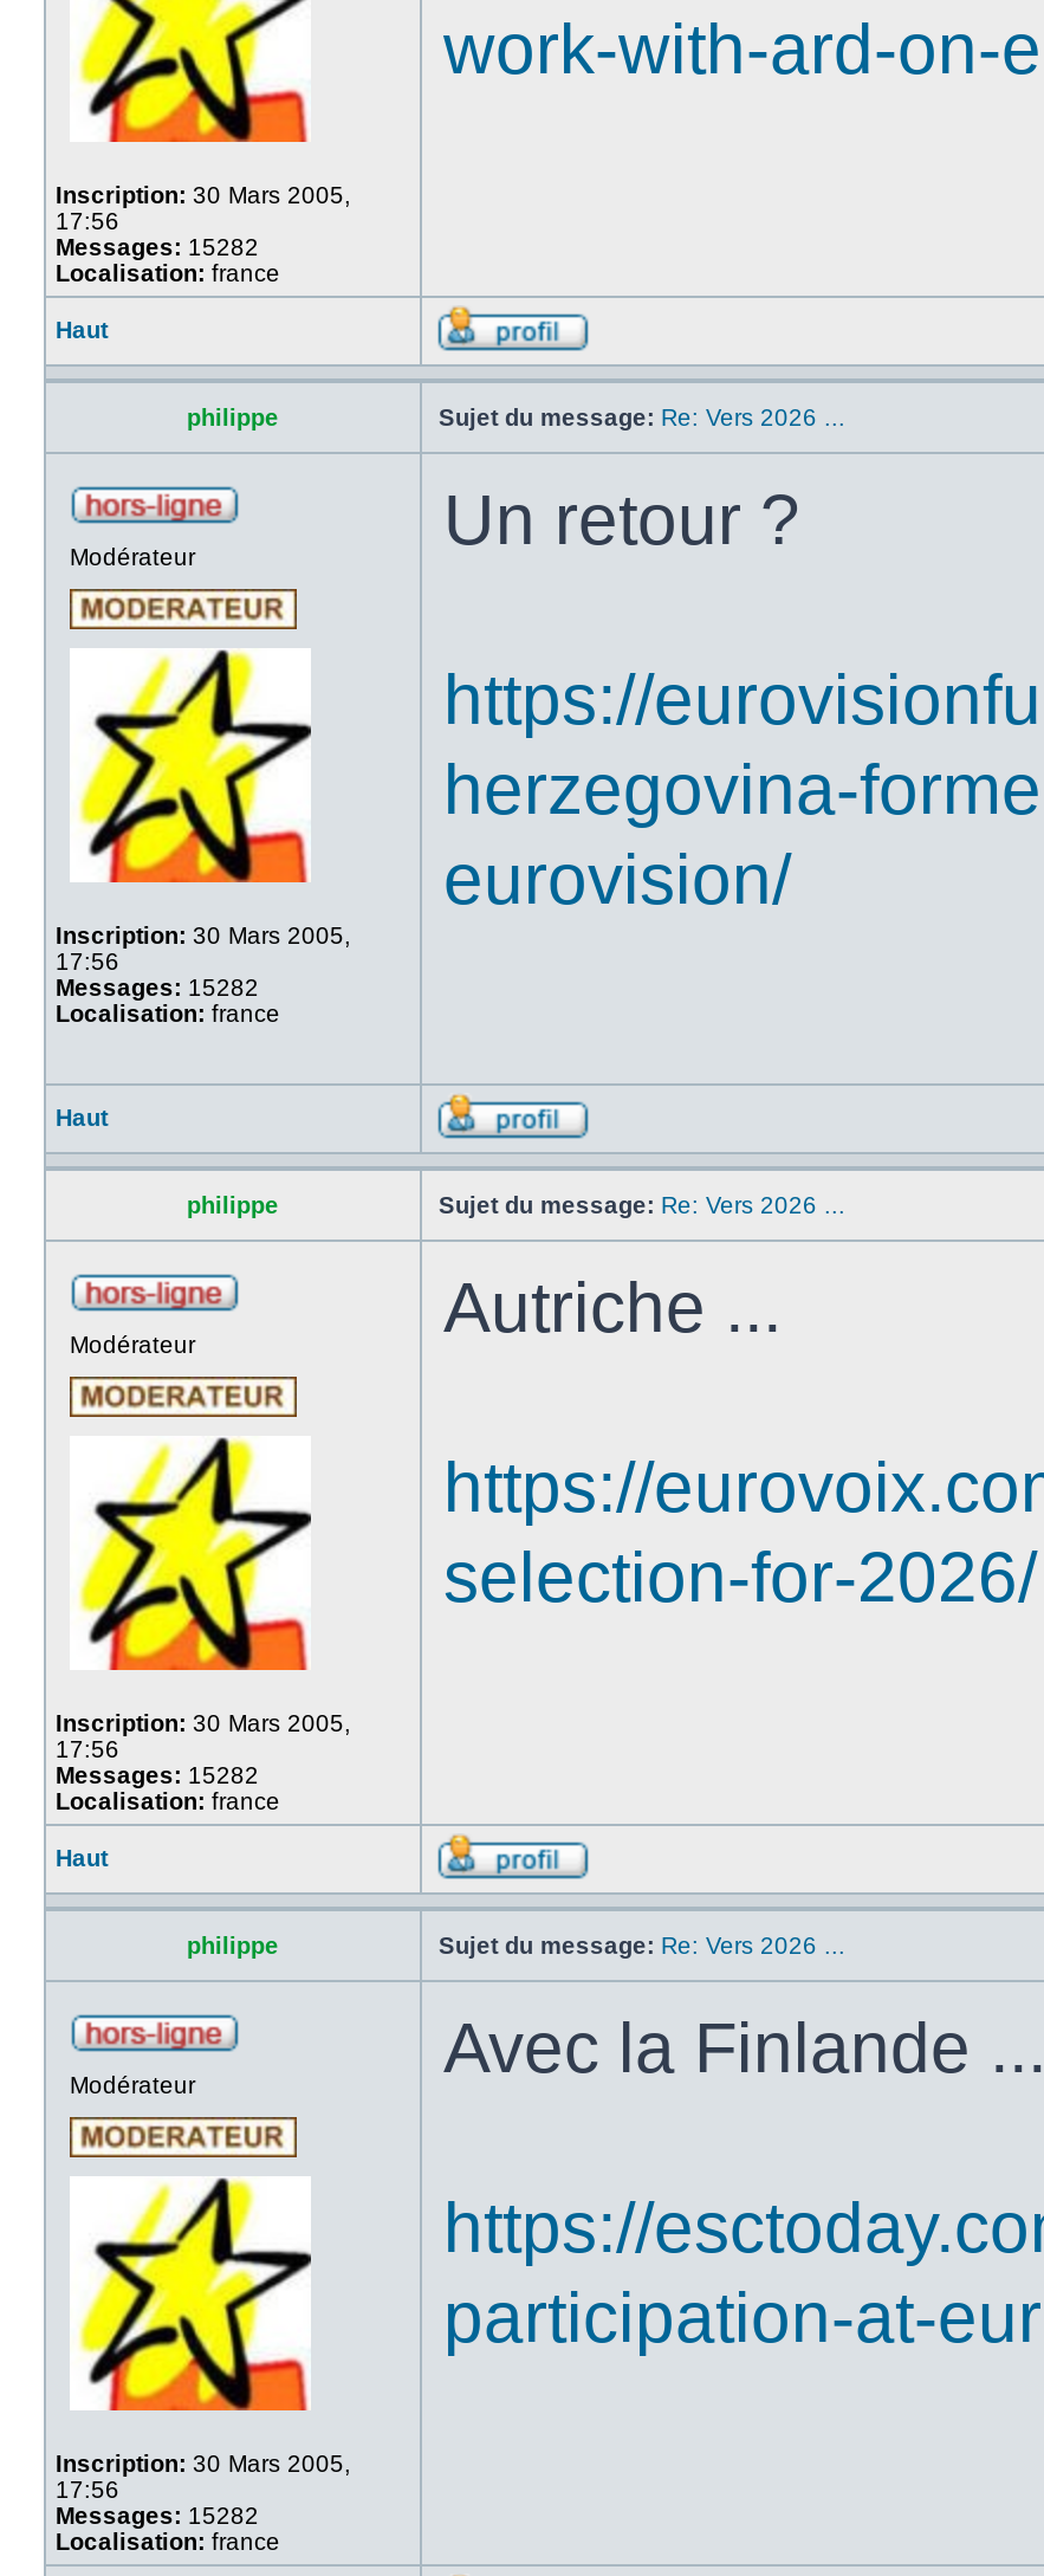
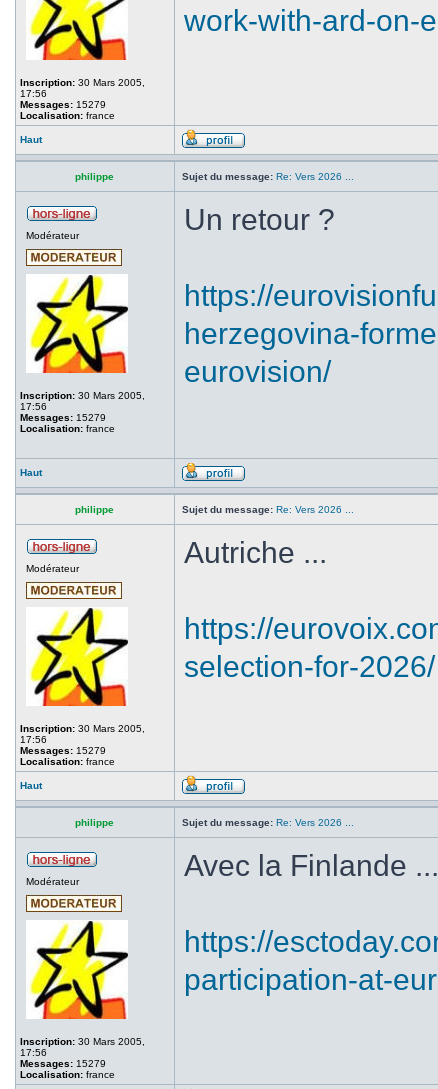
[56,234,259,260] Messages: 15282 -> [20,99,106,110] Messages: 15279
[56,975,259,1001] Messages: 15282 -> [20,412,106,423] Messages: 15279
[56,1762,259,1788] Messages: 15282 -> [20,745,106,756] Messages: 15279
[56,2503,259,2529] Messages: 15282 -> [20,1058,106,1069] Messages: 15279

